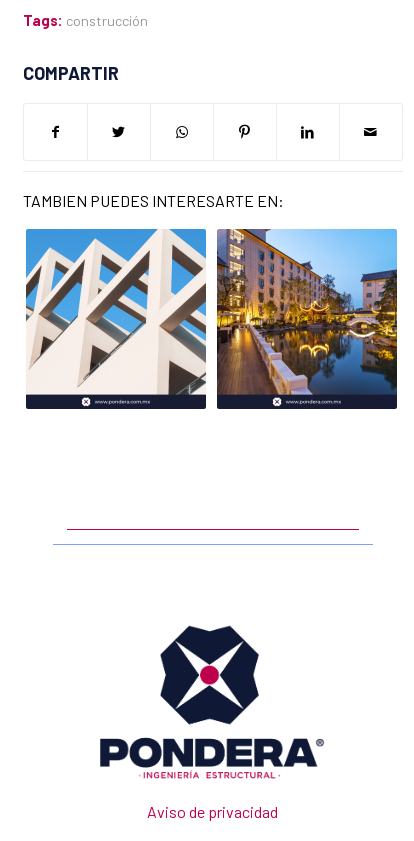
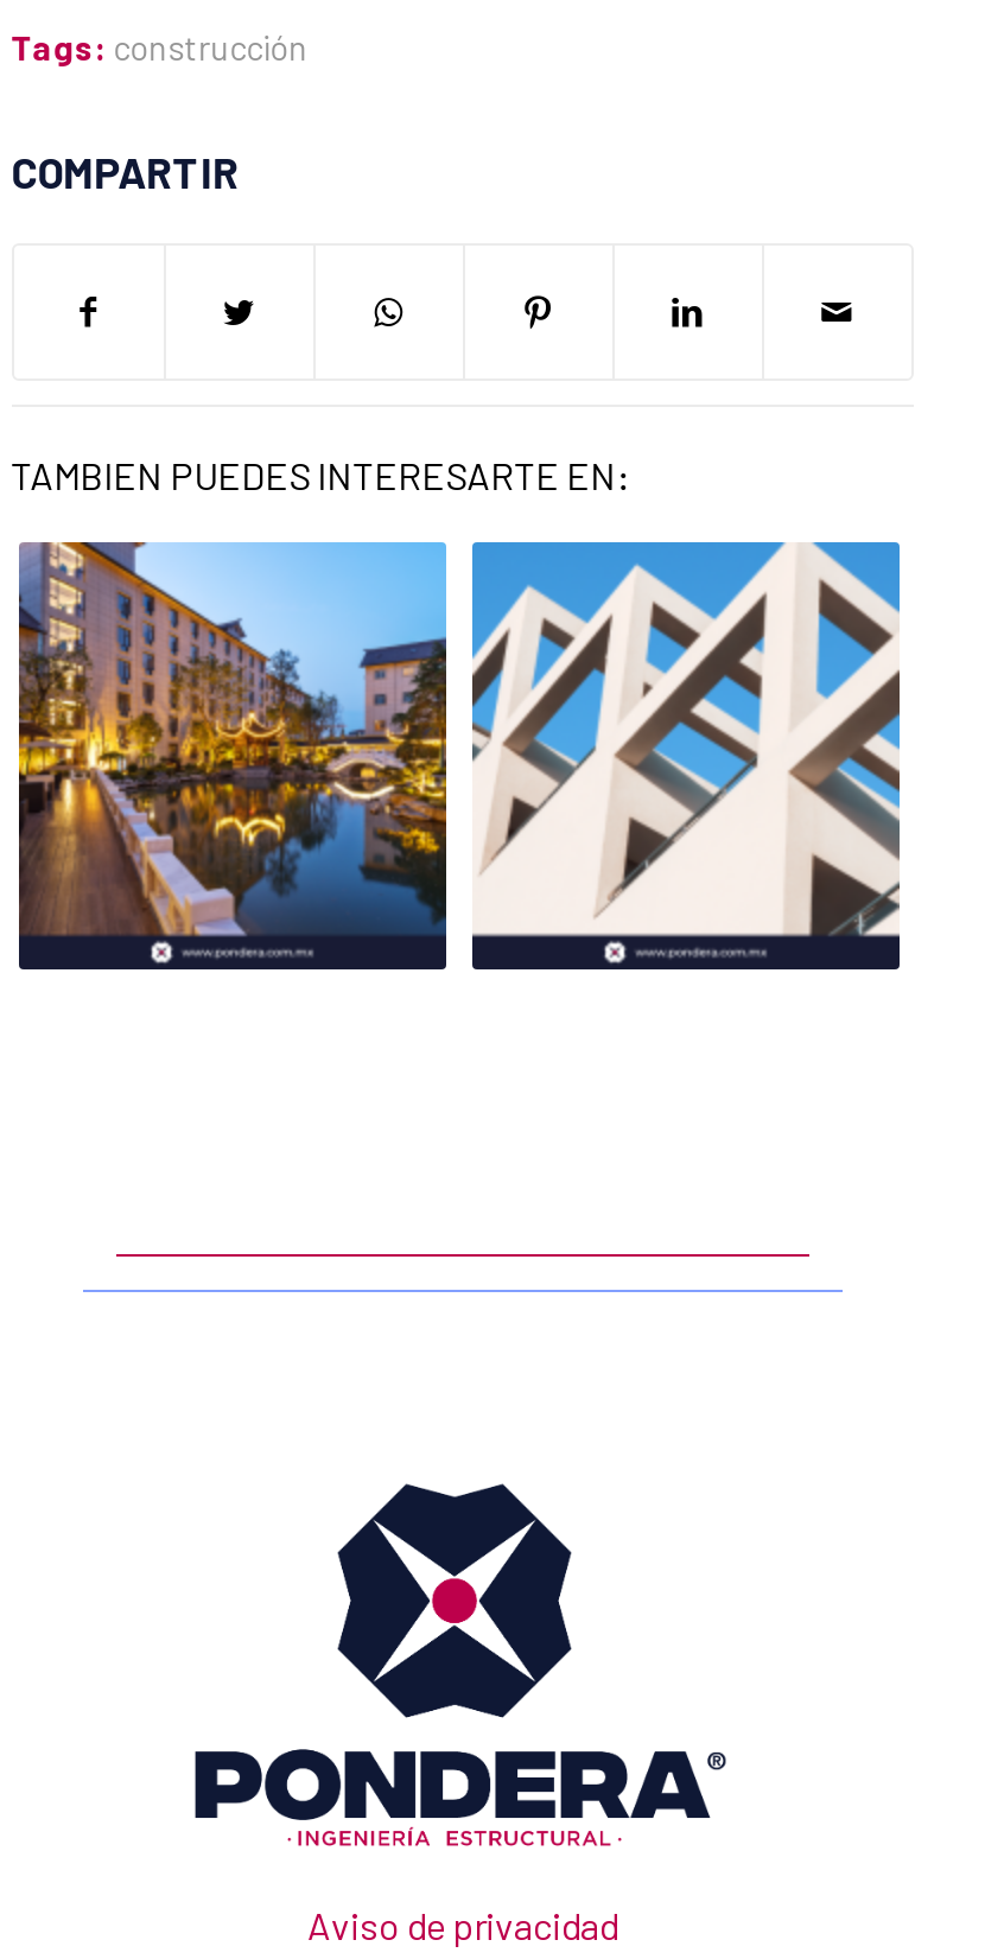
[25,228,207,396] [image] -> [17,540,449,936] [image]
[216,228,398,396] [image] -> [470,540,902,939] [image]

